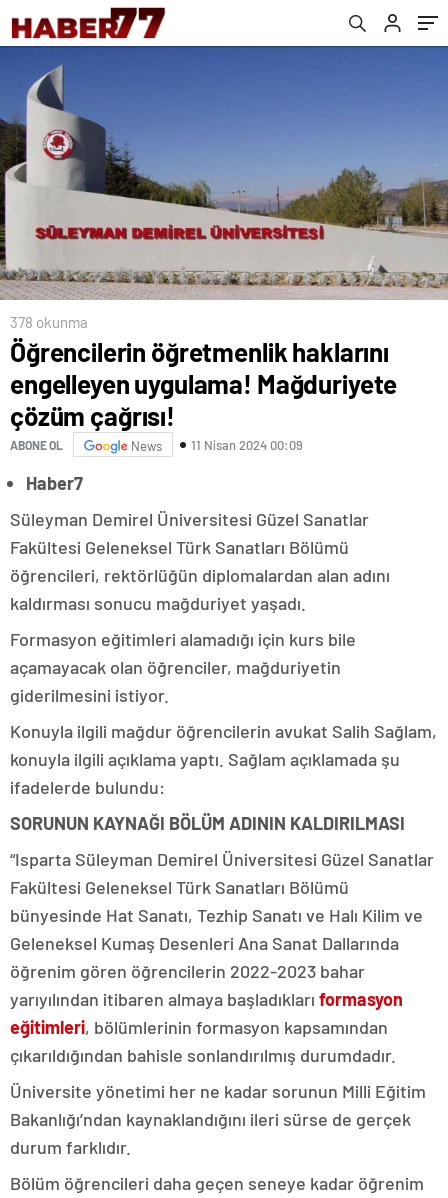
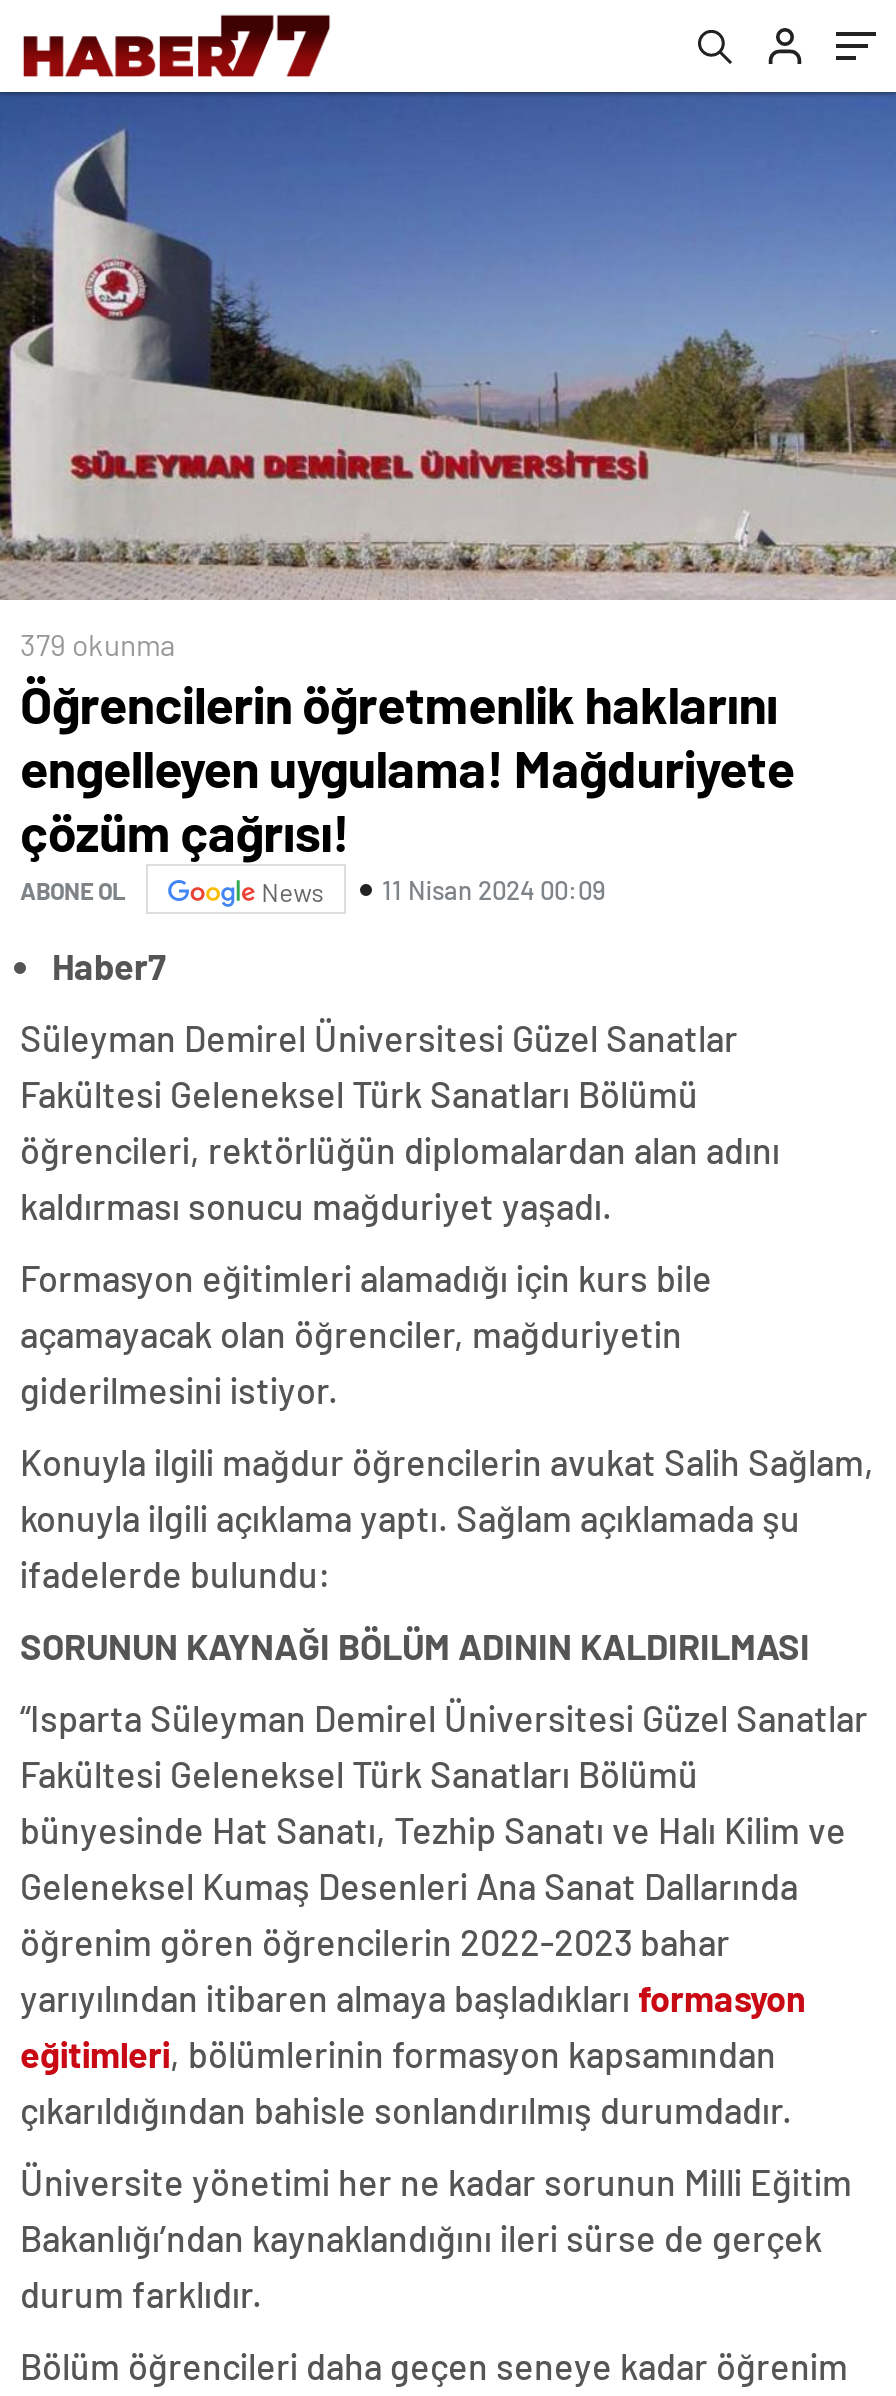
[10,313,88,331] 378 okunma -> [20,627,176,663] 379 okunma

